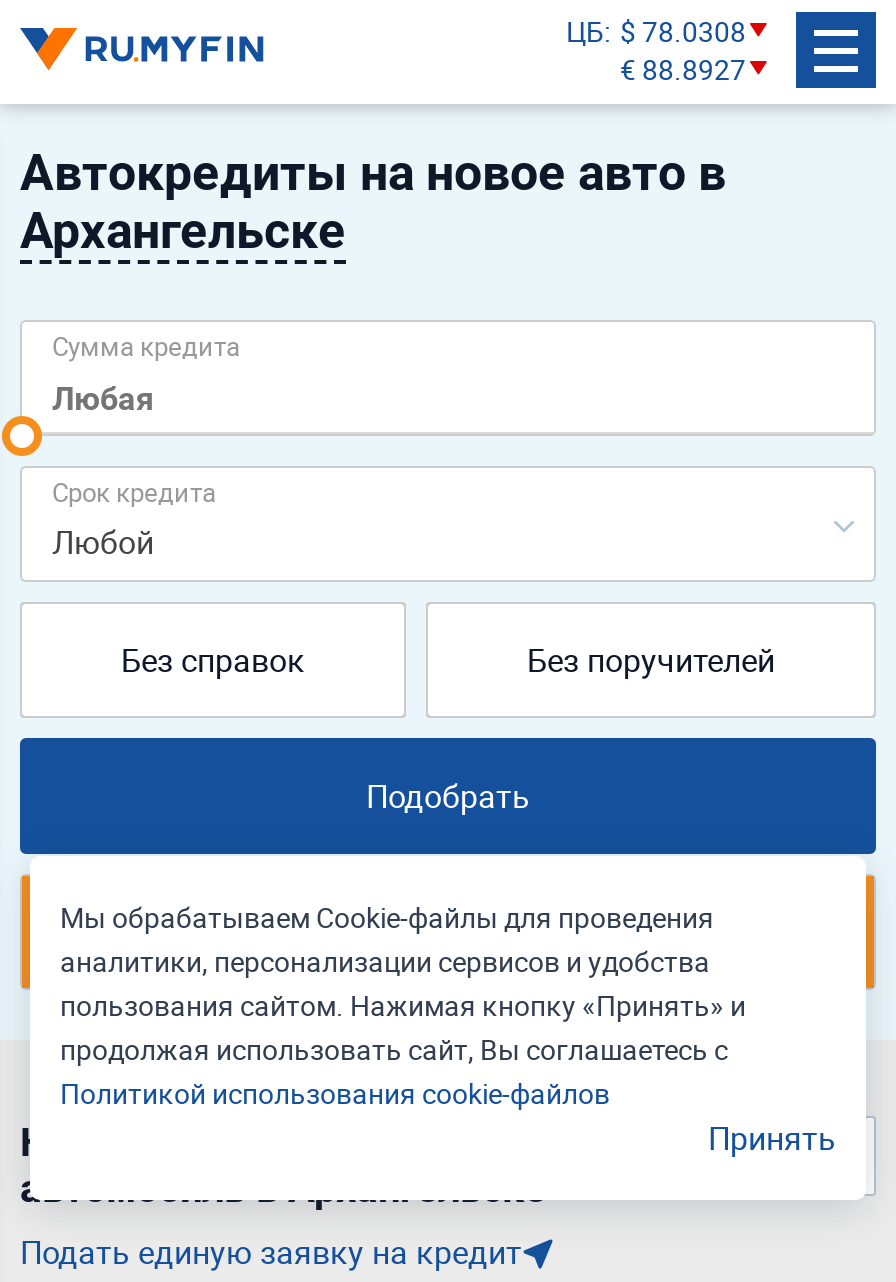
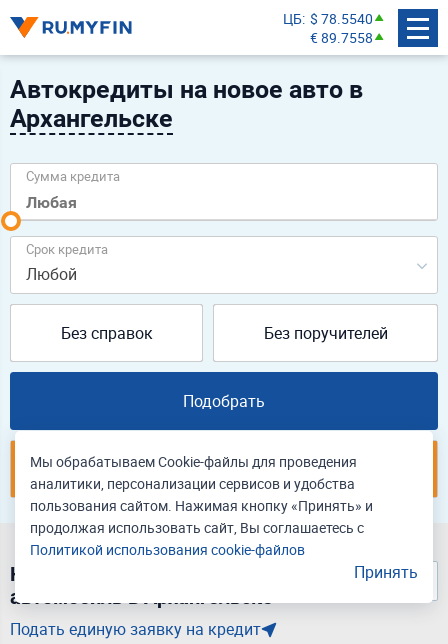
[566,11,746,49] ЦБ $ 78.0308 -> [283,8,373,27] ЦБ $ 78.5540
[620,49,746,87] € 88.8927 -> [310,27,373,46] € 89.7558

